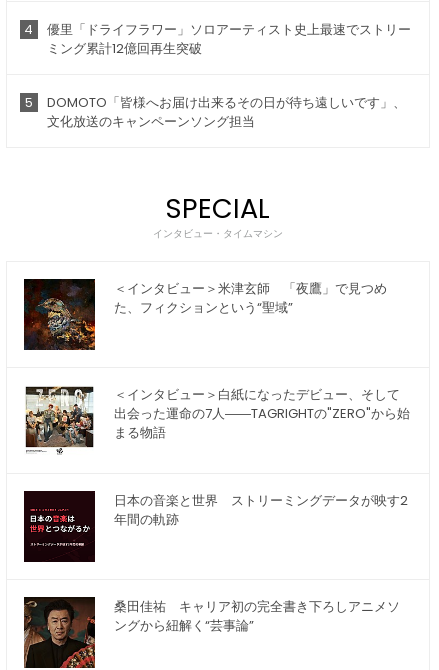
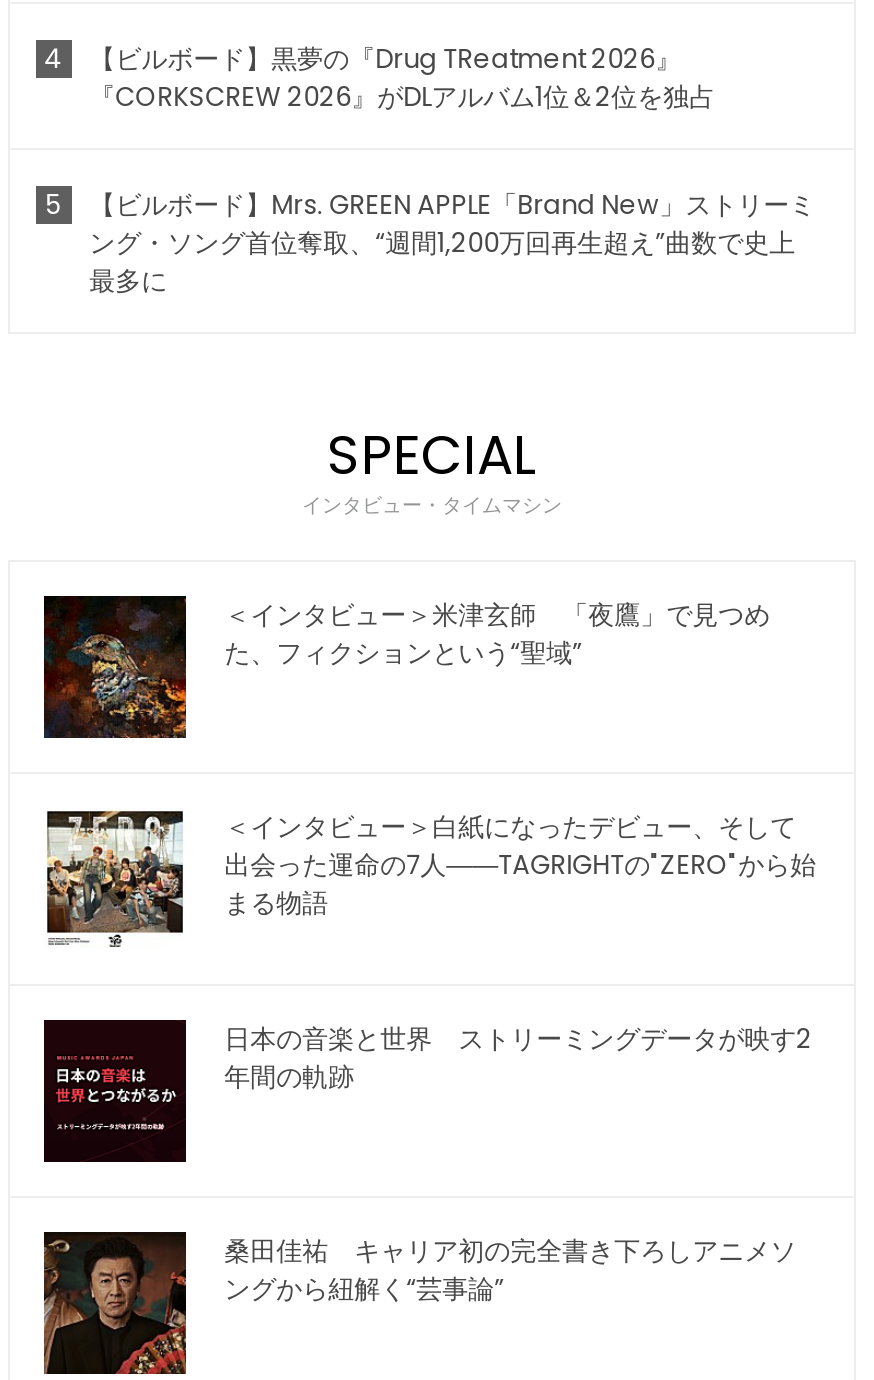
[47,20,411,58] 優里「ドライフラワー」ソロアーティスト史上最速でストリー | ミング累計12億回再生突破 -> [89,40,715,116] 【ビルボード】黒夢の『Drug TReatment 2026』 | 『CORKSCREW 2026』がDLアルバム1位＆2位を独占
[47,93,406,131] DOMOTO「皆様へお届け出来るその日が待ち遠しいです」、 | 文化放送のキャンペーンソング担当 -> [89,186,815,300] 【ビルボード】Mrs. GREEN APPLE「Brand New」ストリーミ | ング・ソング首位奪取、“週間1,200万回再生超え”曲数で史上 | 最多に

